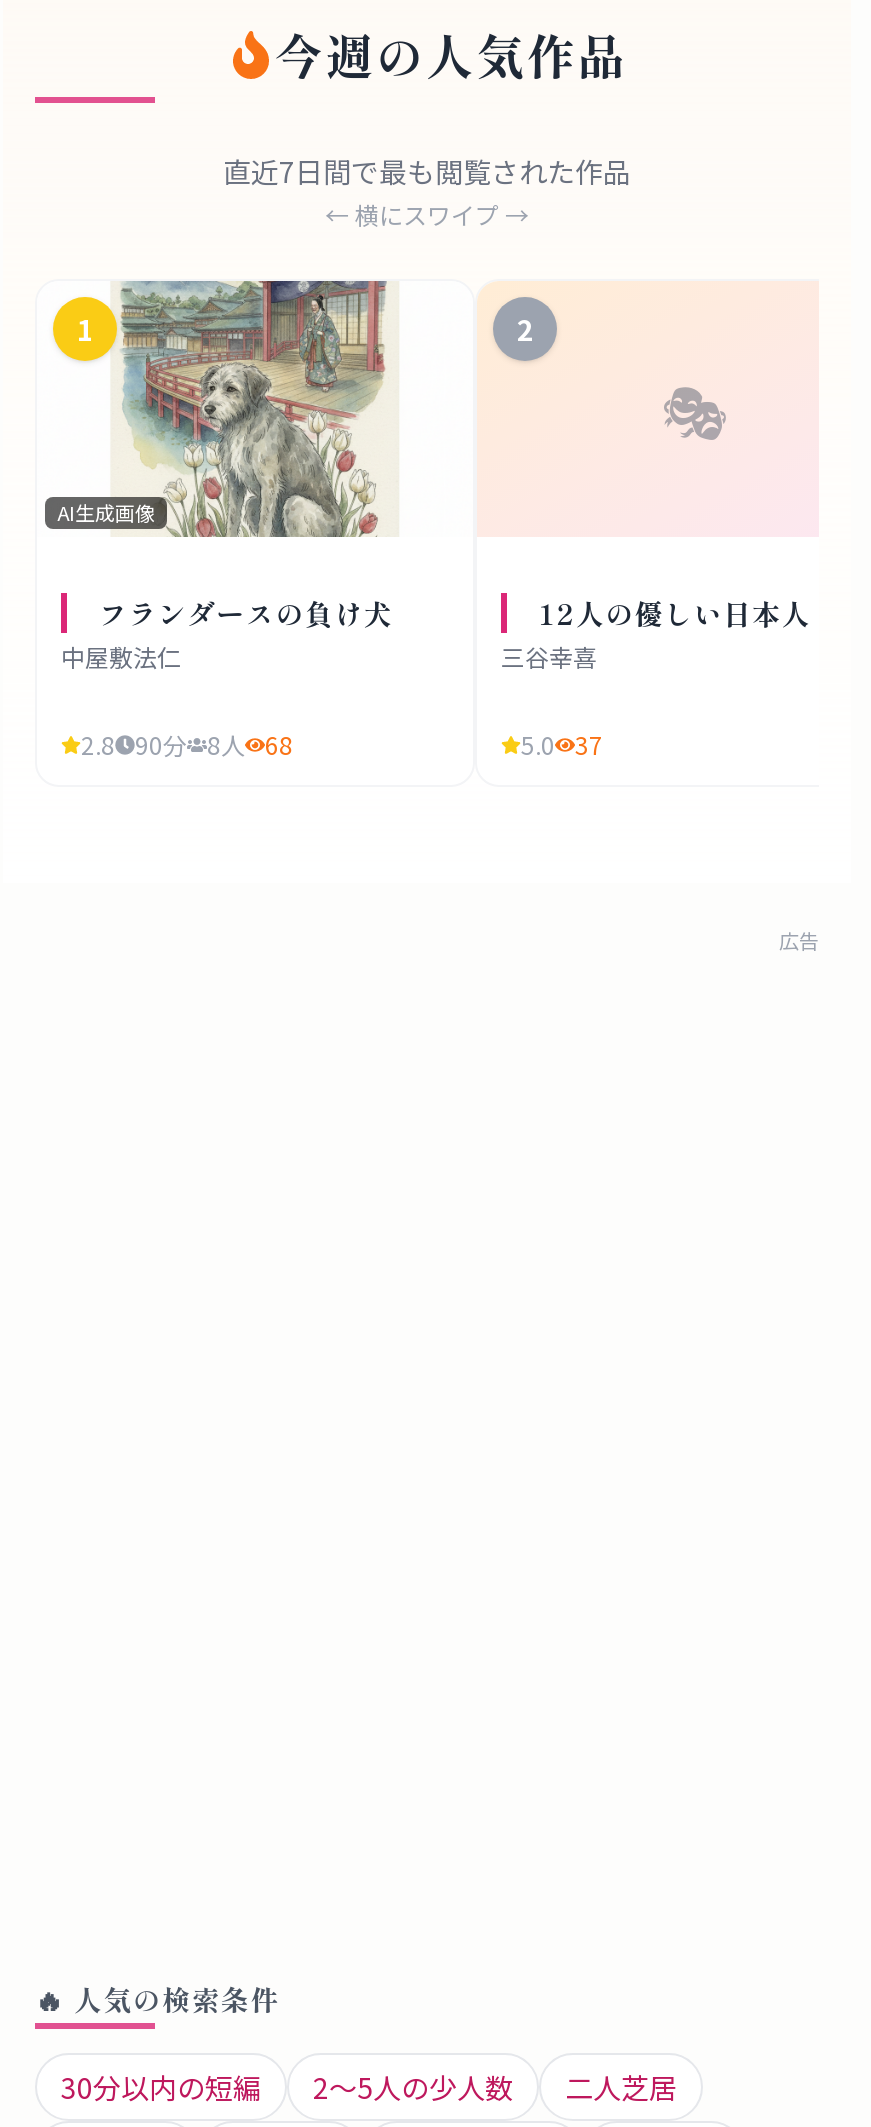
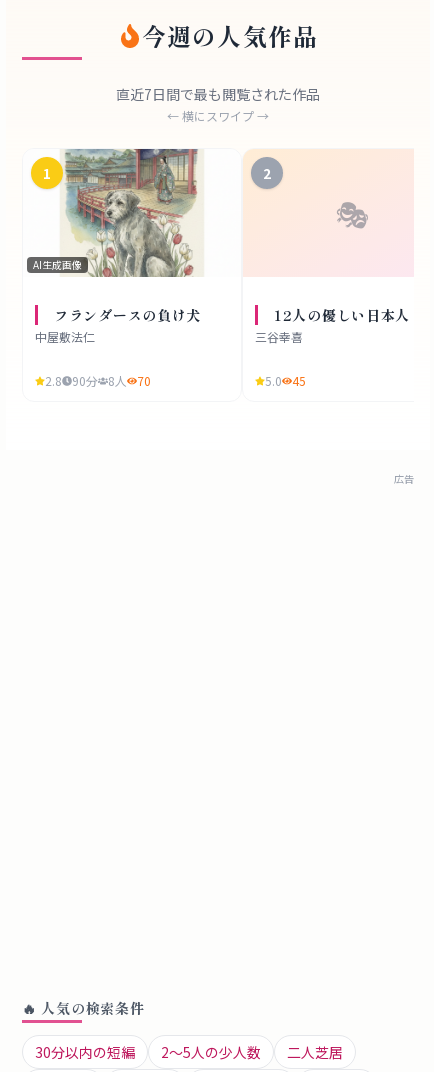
[81,728,293,762] 2.8 90分 8人 68 -> [45,372,151,389] 2.8 90分 8人 70
[521,728,603,762] 5.0 37 -> [265,372,306,389] 5.0 45

